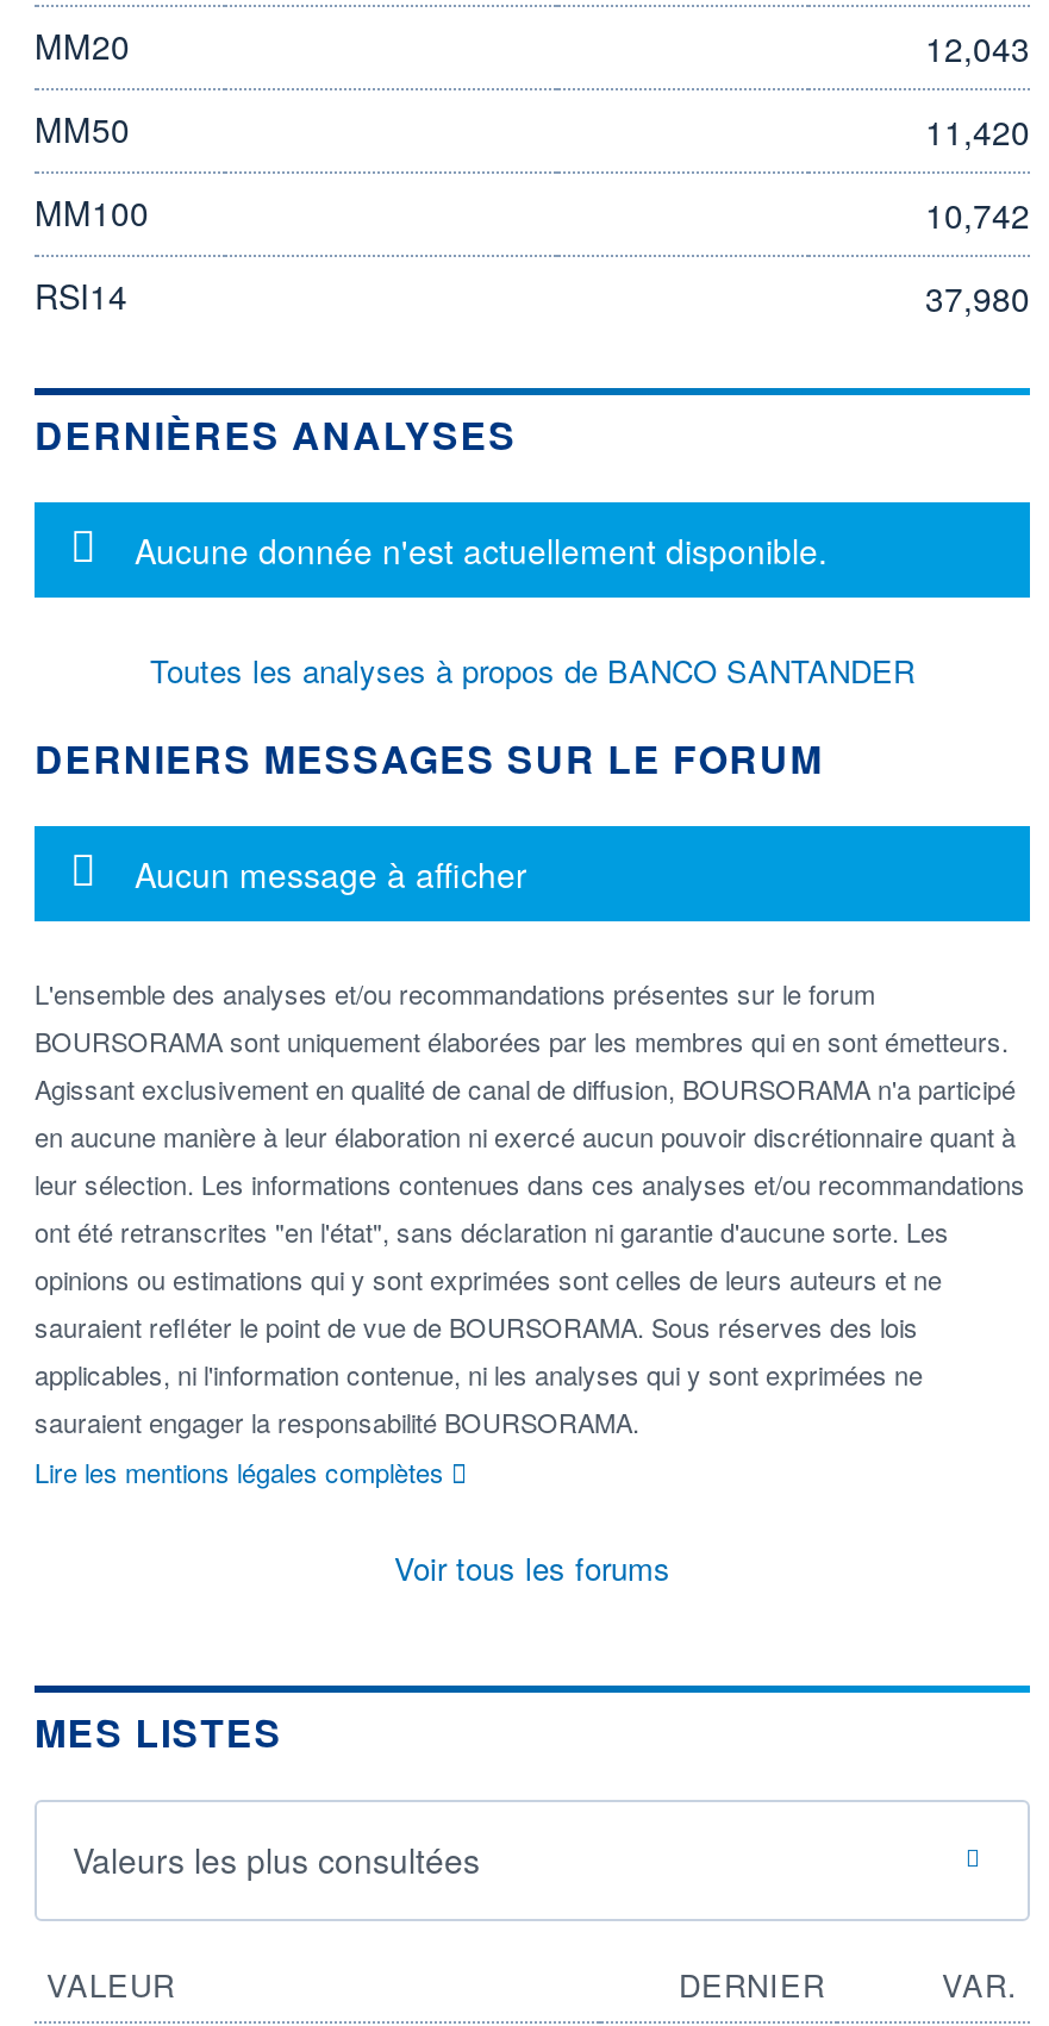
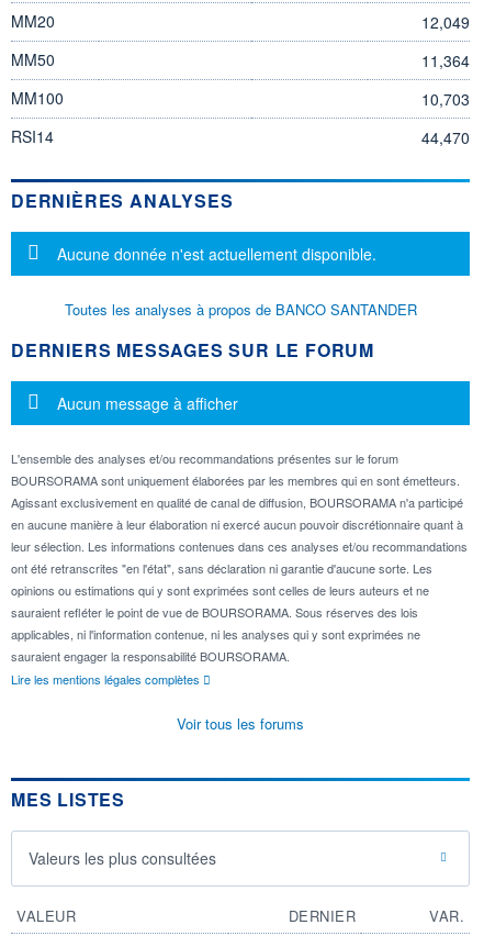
[925,24,1030,71] 12,043 -> [421,11,470,33] 12,049
[925,107,1030,155] 11,420 -> [421,49,470,71] 11,364
[925,190,1030,238] 10,742 -> [421,88,470,110] 10,703
[925,274,1030,321] 37,980 -> [421,126,470,148] 44,470

